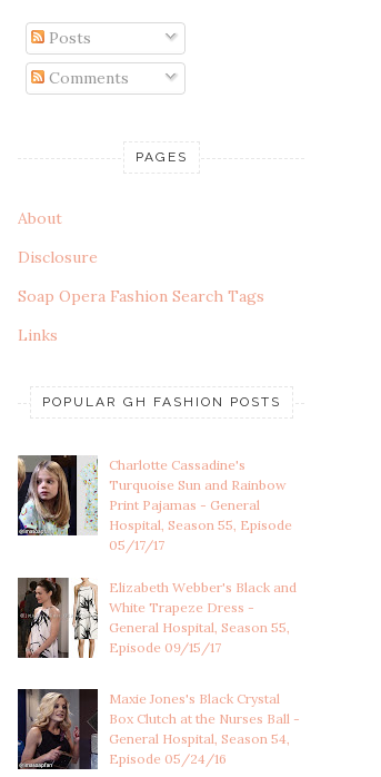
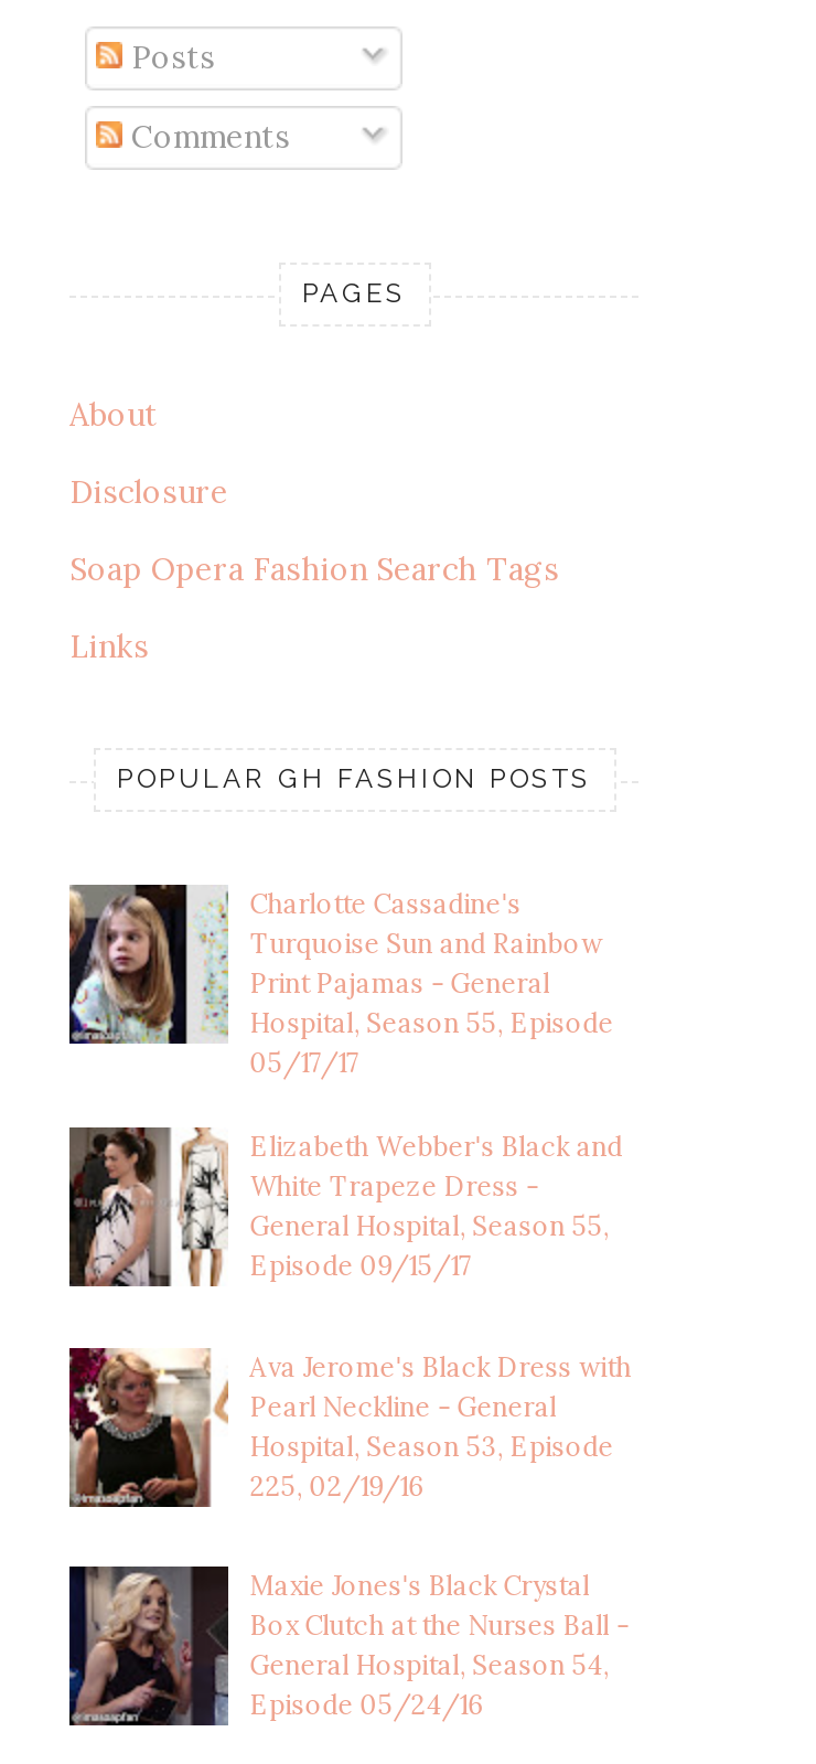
none -> [67,1346,631,1507] [image] | Ava Jerome's Black Dress with | Pearl Neckline - General | Hospital, Season 53, Episode | 225, 02/19/16

